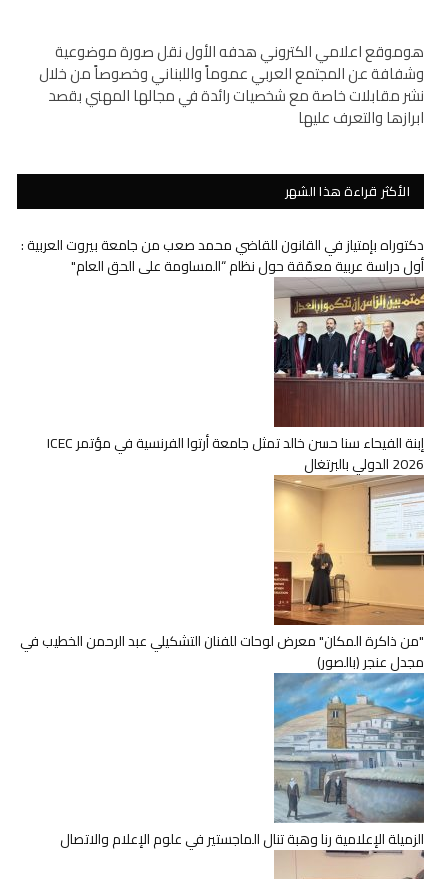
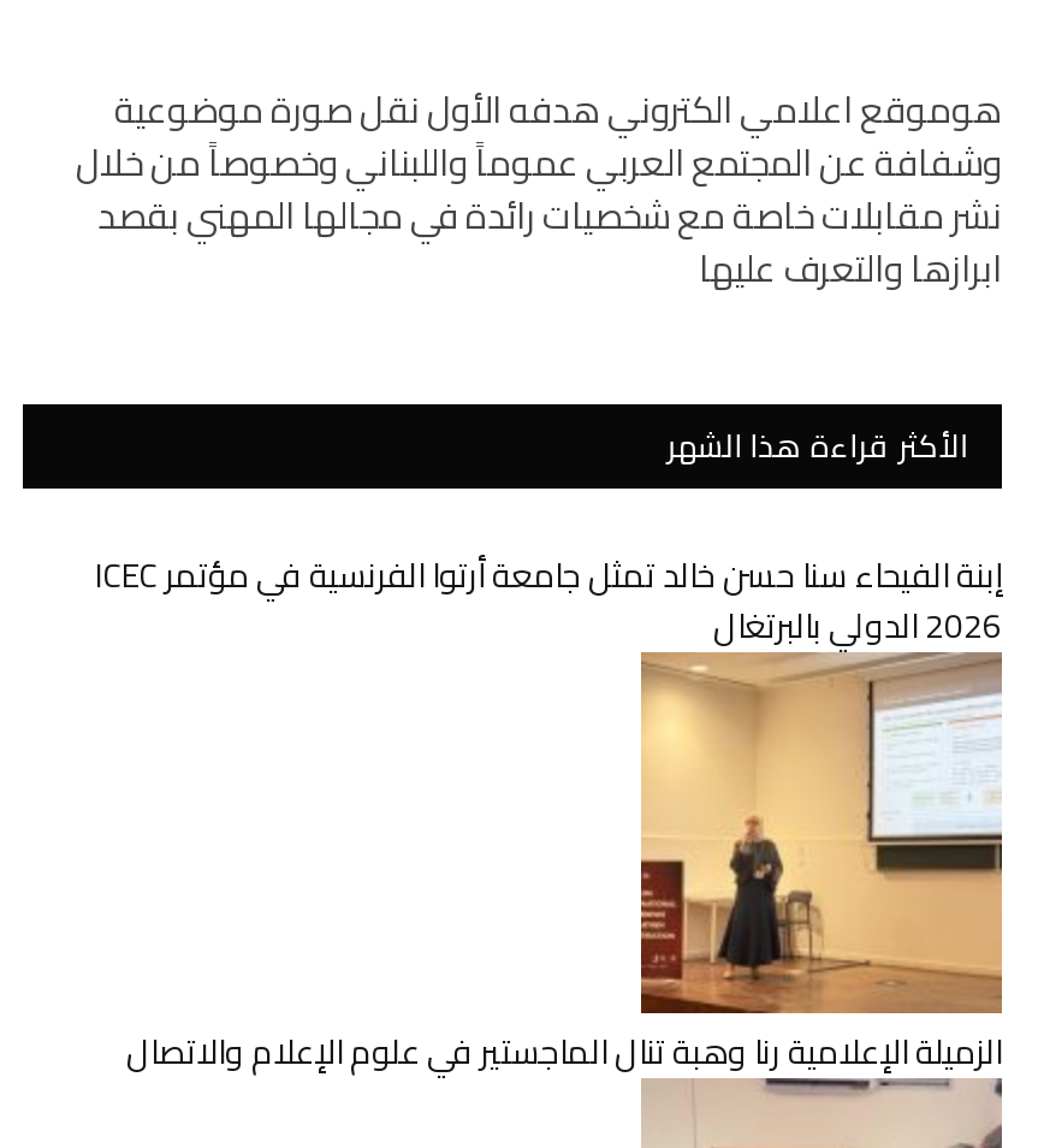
[21,232,424,279] دكتوراه بإمتياز في القانون للقاضي محمد صعب من جامعة بيروت العربية : | أول دراسة عربية معمّقة حول نظام “المساومة على الحق العام" -> none
[273,287,425,427] [image] -> none
[20,628,425,823] [image] | "من ذاكرة المكان" معرض لوحات للفنان التشكيلي عبد الرحمن الخطيب في | مجدل عنجر (بالصور) -> none

